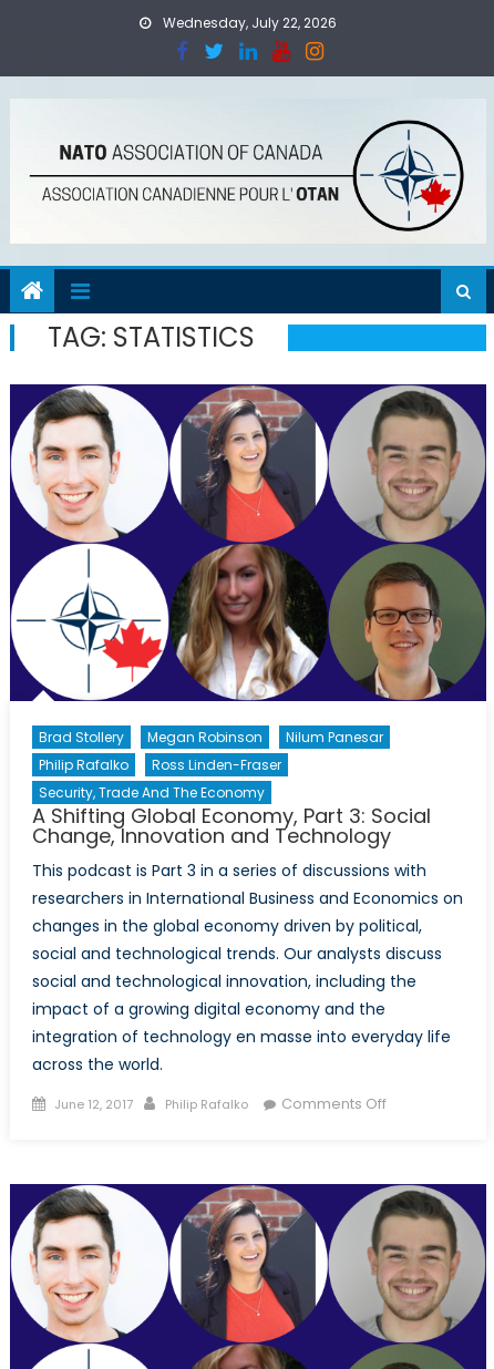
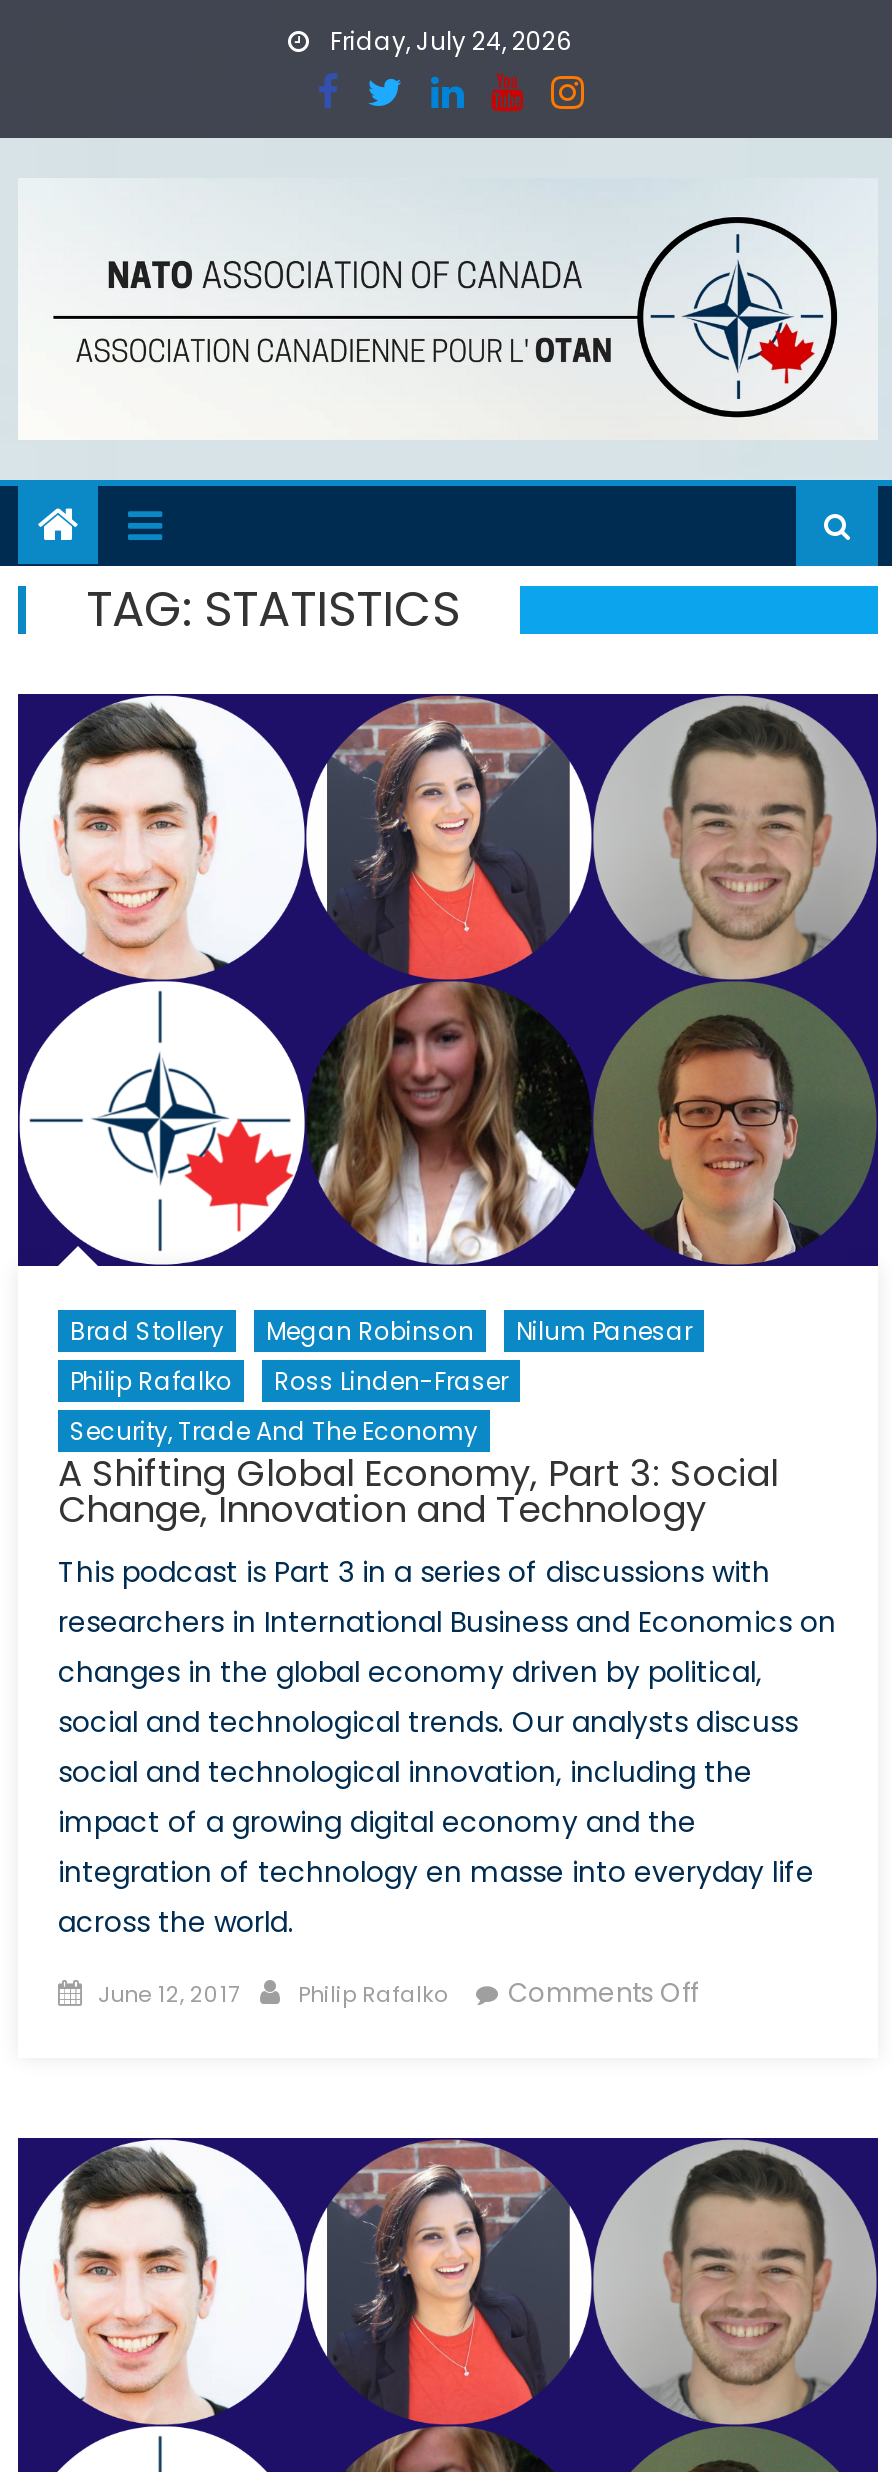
[159,13,337,32] Wednesday, July 22, 2026 -> [324,24,572,58] Friday, July 24, 2026

